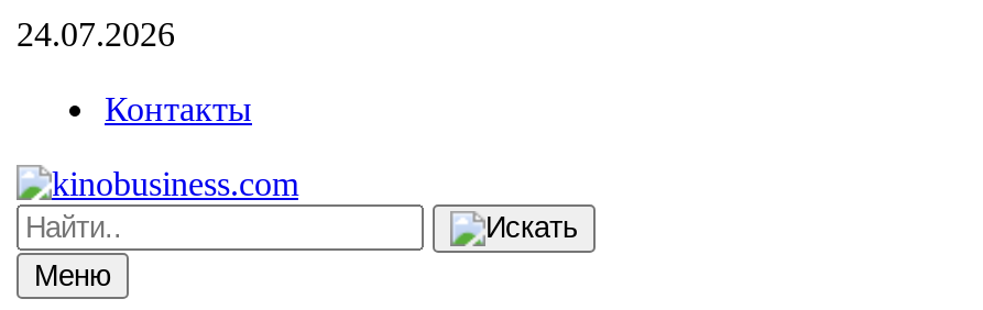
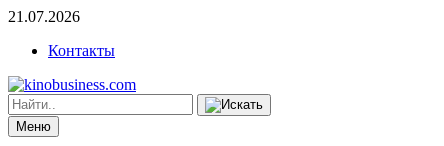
[17,15,175,53] 24.07.2026 -> [8,8,80,25] 21.07.2026

